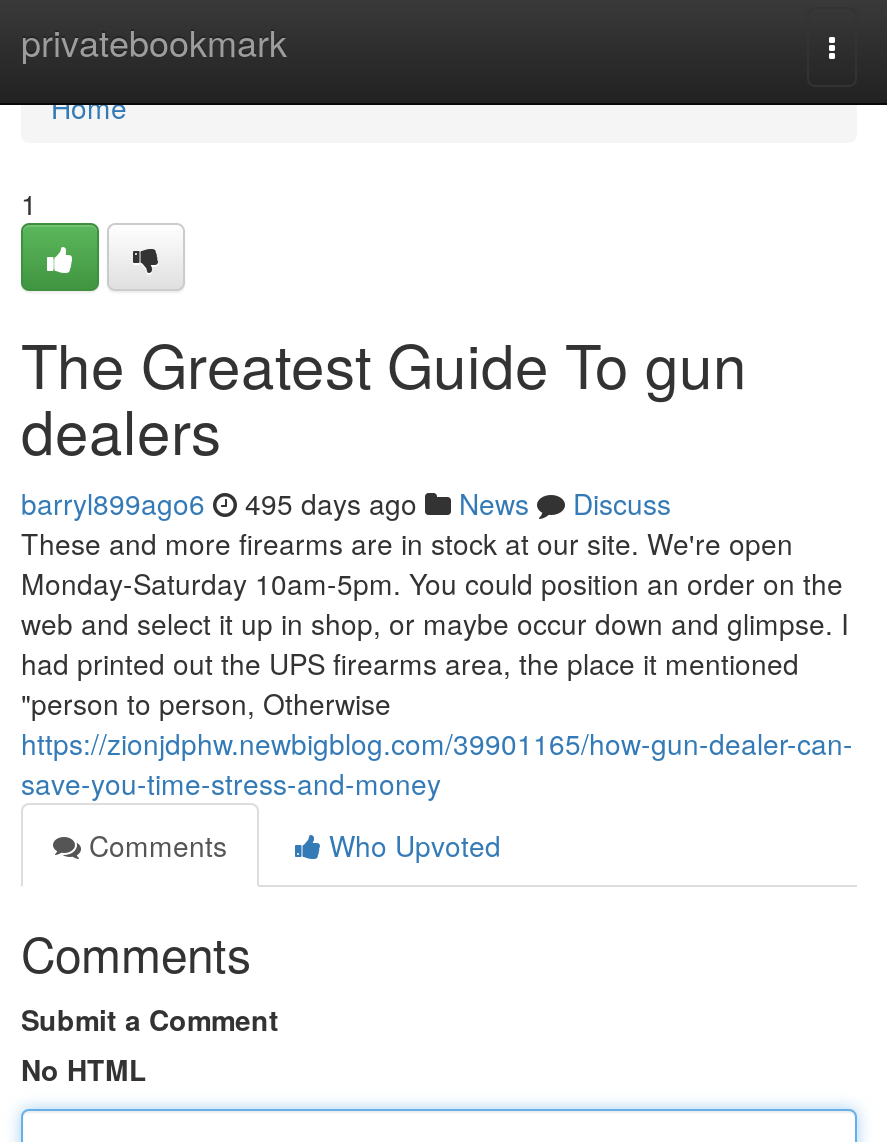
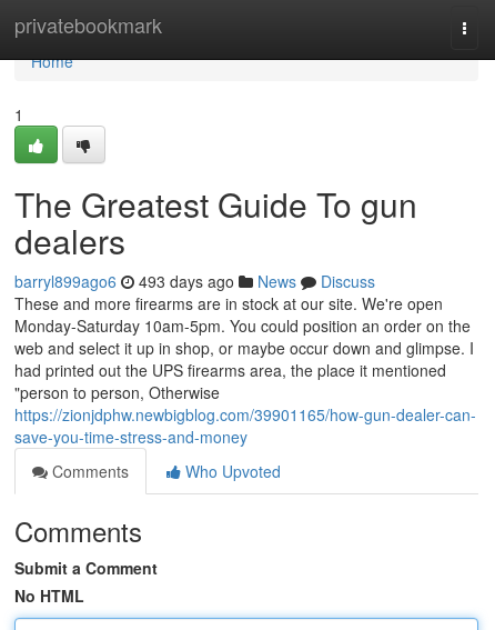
[21,483,671,523] barryl899ago6 495 days ago News Discuss -> [14,270,375,292] barryl899ago6 493 days ago News Discuss

